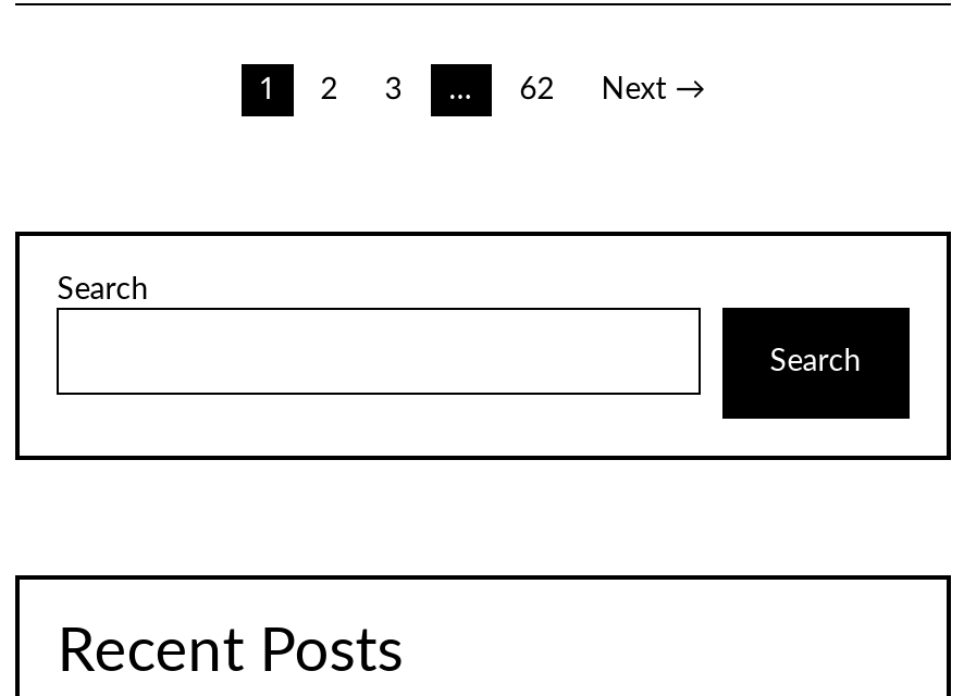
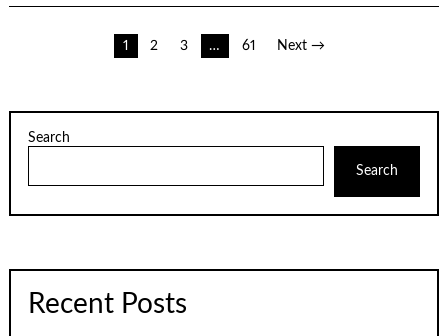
[520,75,554,105] 62 -> [242,39,256,53] 61

